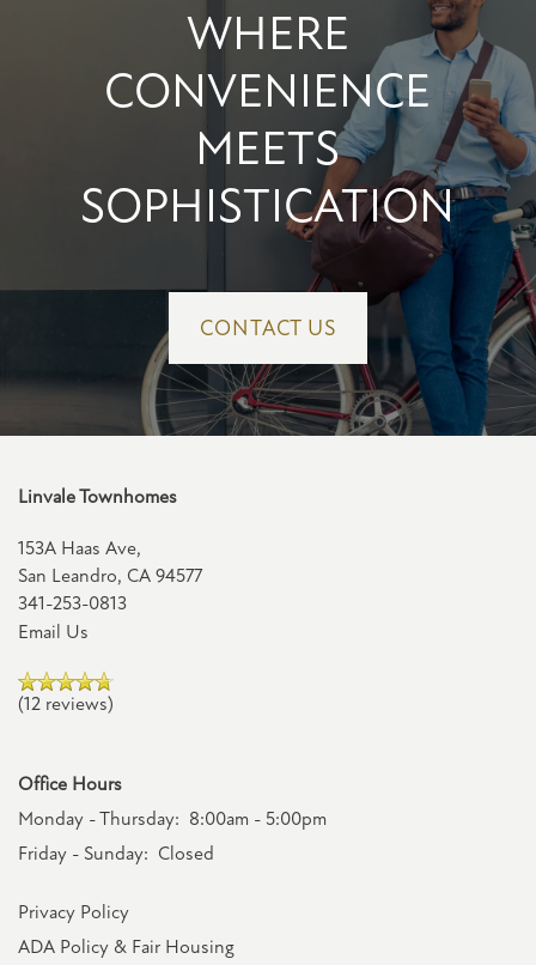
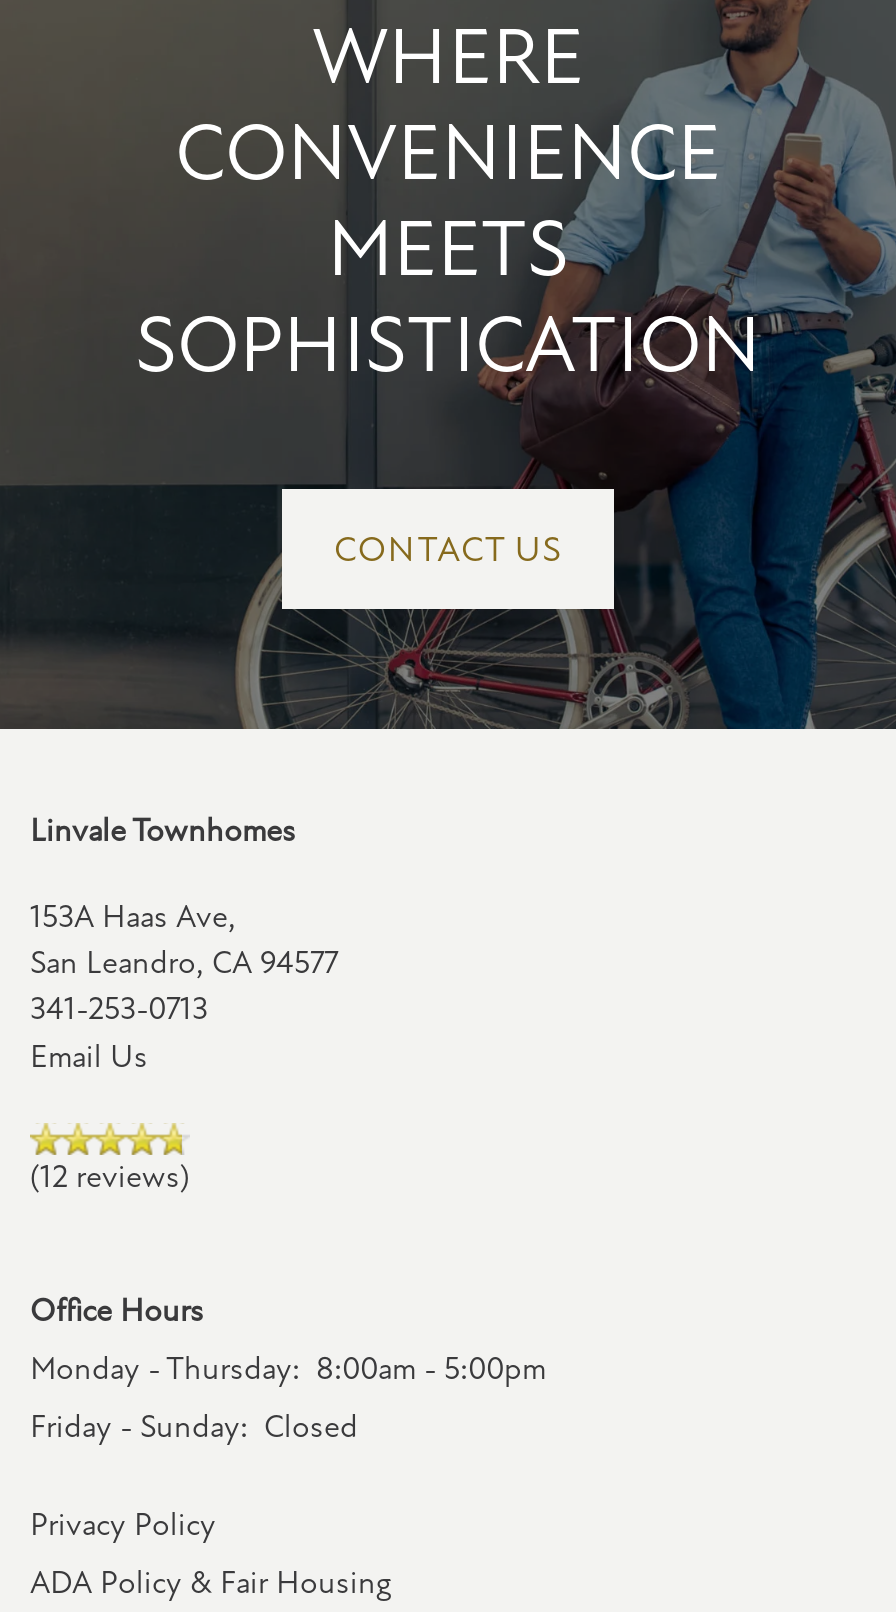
[18,591,127,615] 341-253-0813 -> [30,988,208,1028] 341-253-0713

